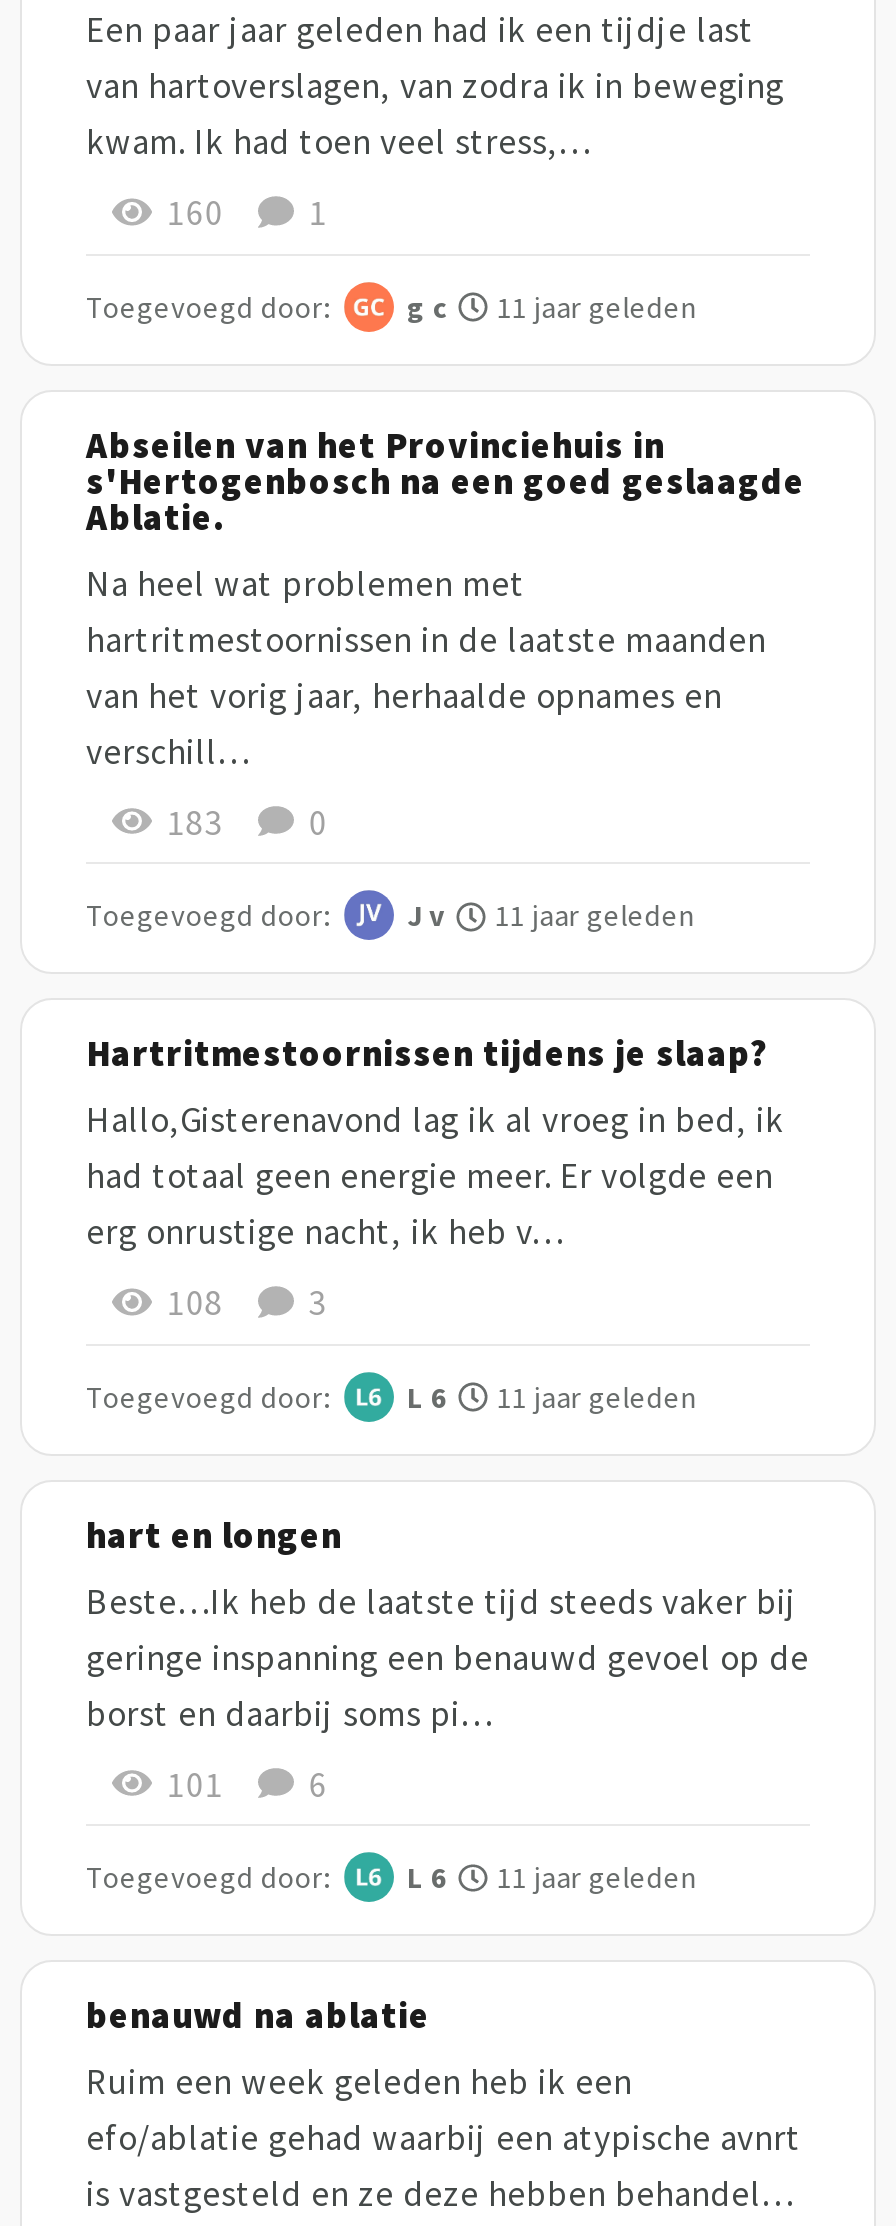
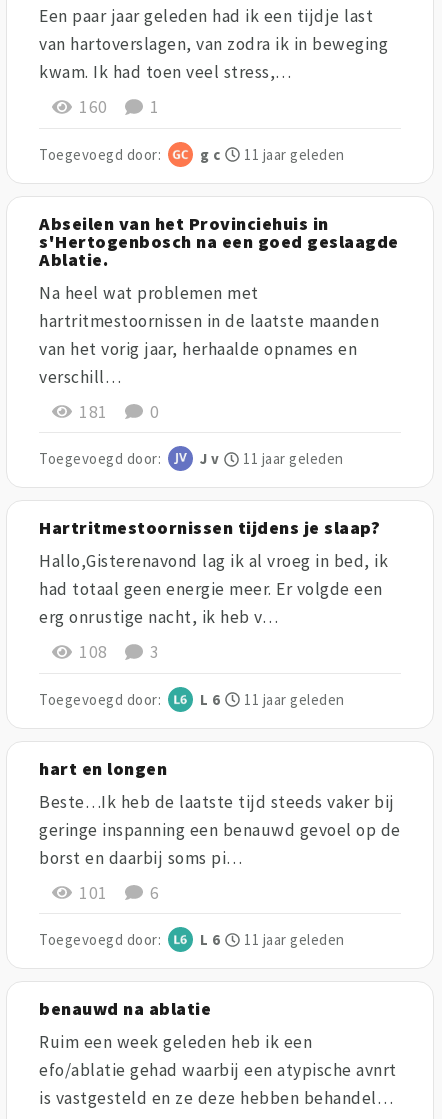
[157,800,327,844] 183 0 -> [75,401,160,423] 181 0

